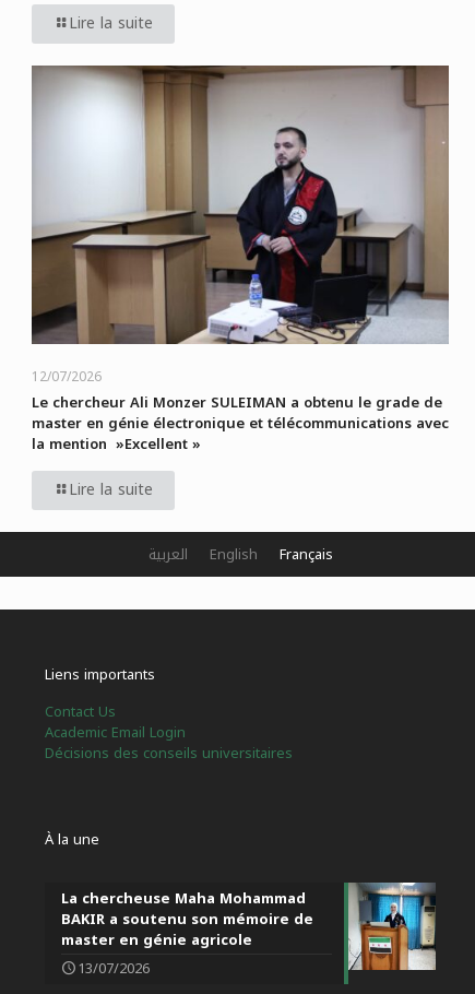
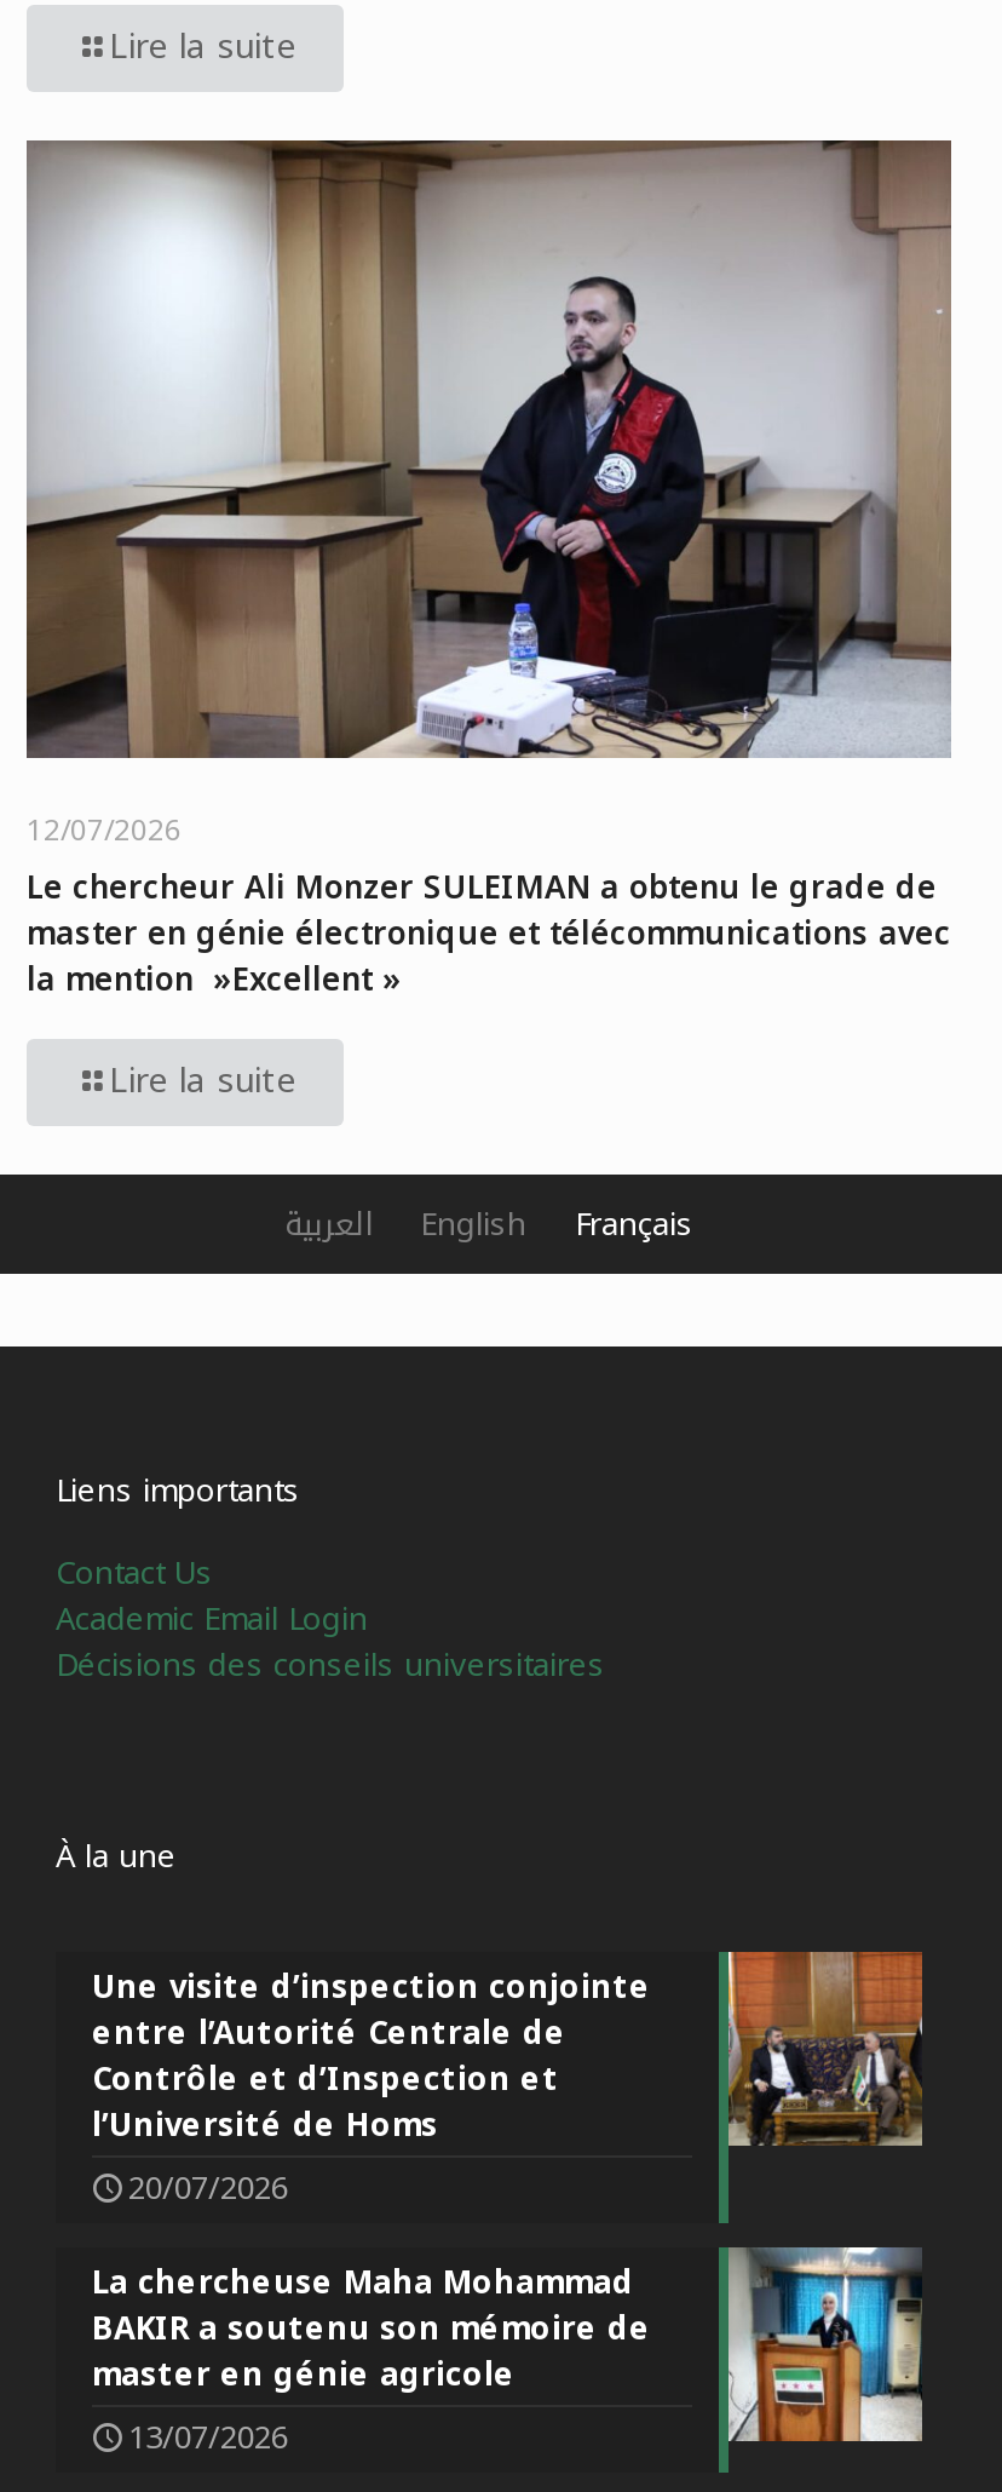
none -> [92,1950,925,2219] [image] | Une visite d’inspection conjointe | entre l’Autorité Centrale de | Contrôle et d’Inspection et | l’Université de Homs | 20/07/2026

